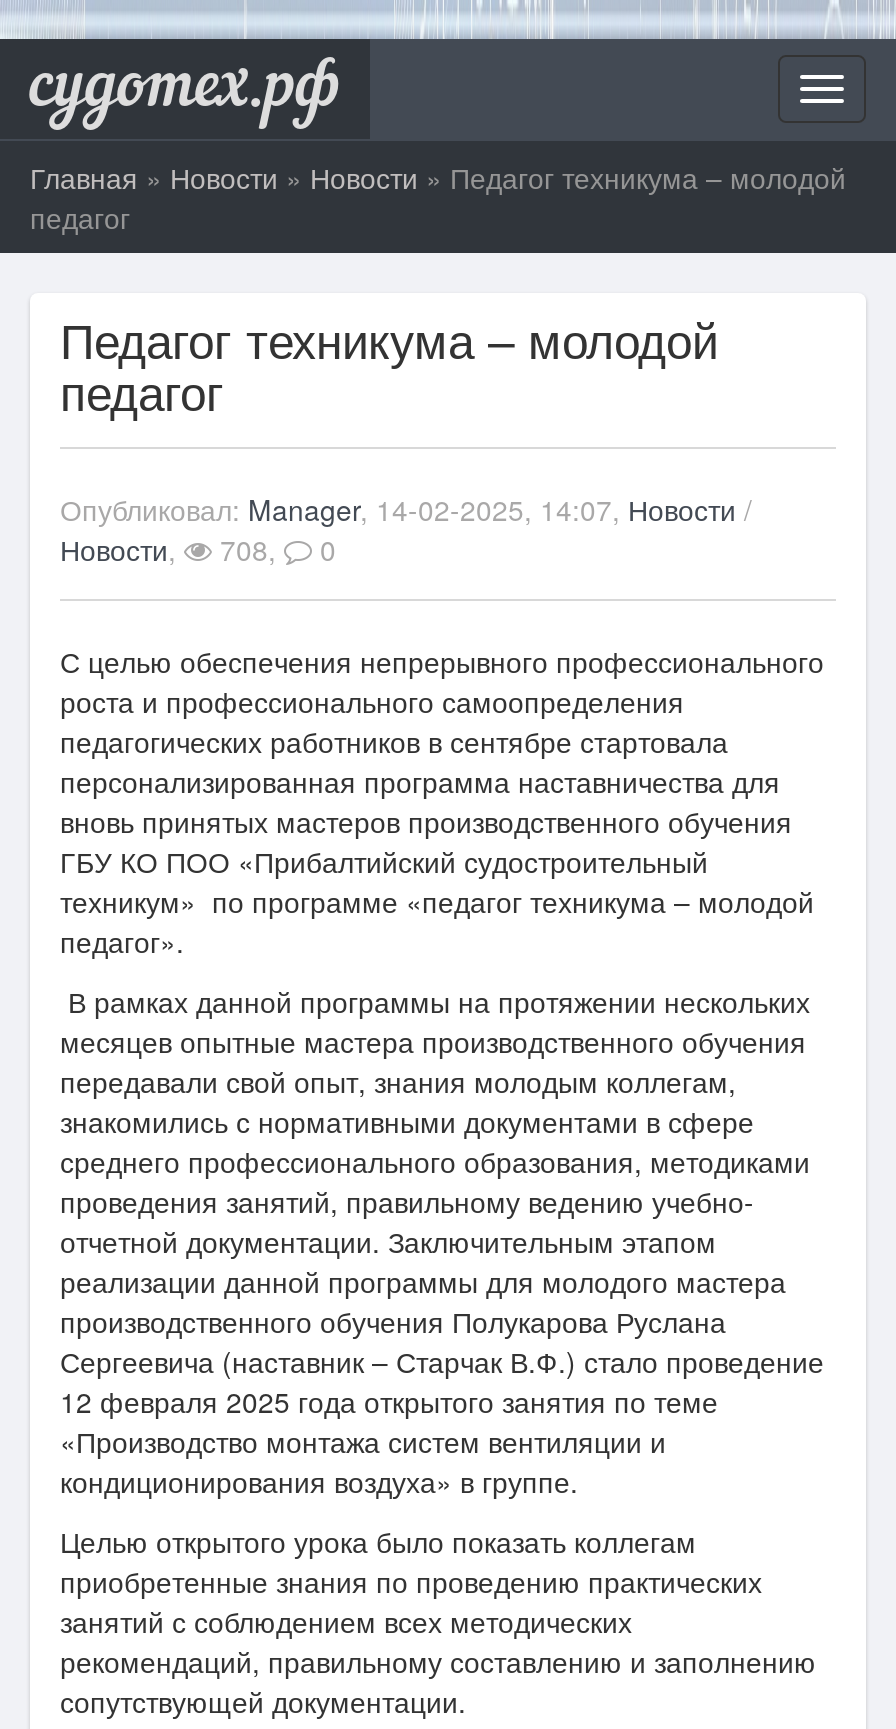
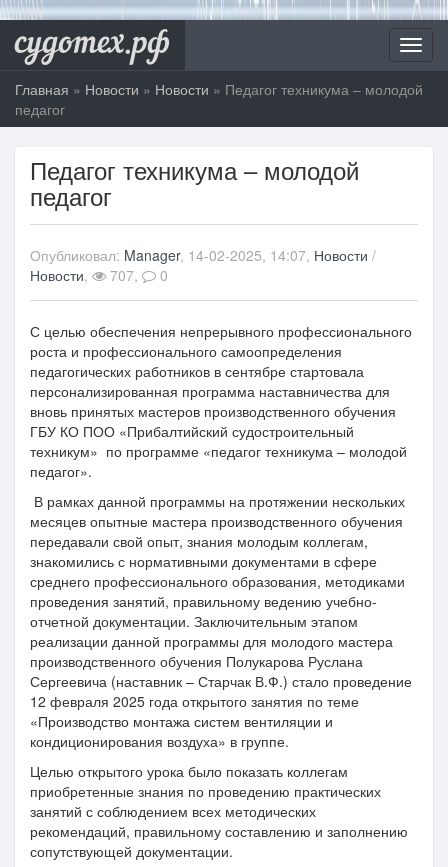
[60,529,336,569] Новости, 708, 0 -> [30,265,168,285] Новости, 707, 0

